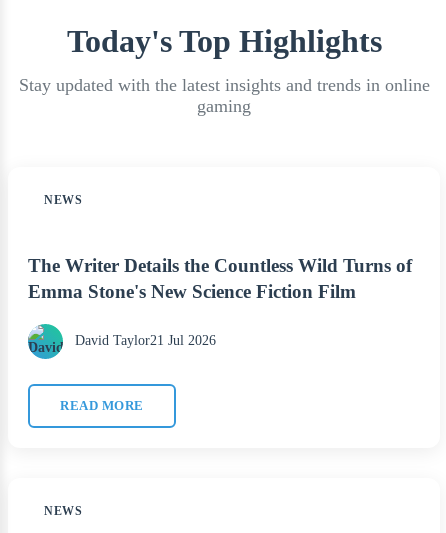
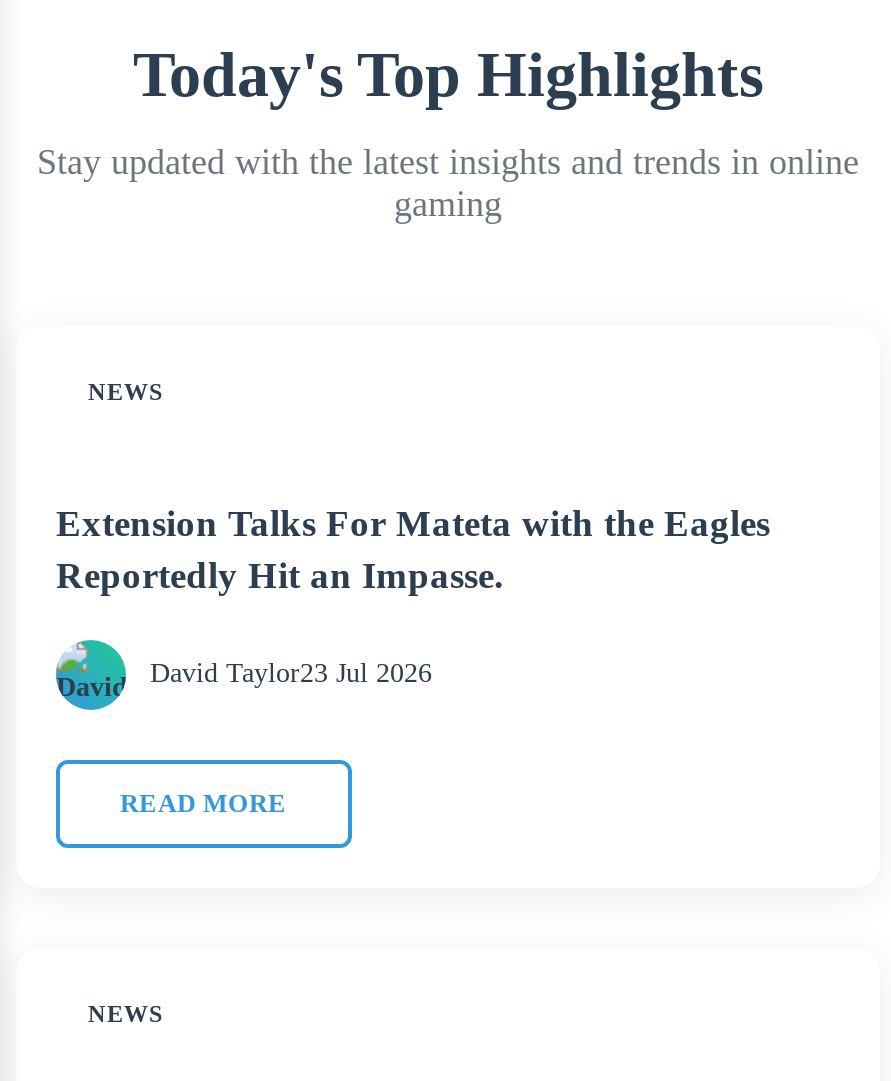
[28,255,412,302] The Writer Details the Countless Wild Turns of | Emma Stone's New Science Fiction Film -> [56,502,770,596] Extension Talks For Mateta with the Eagles | Reportedly Hit an Impasse.
[75,333,216,348] David Taylor21 Jul 2026 -> [150,659,432,689] David Taylor23 Jul 2026

